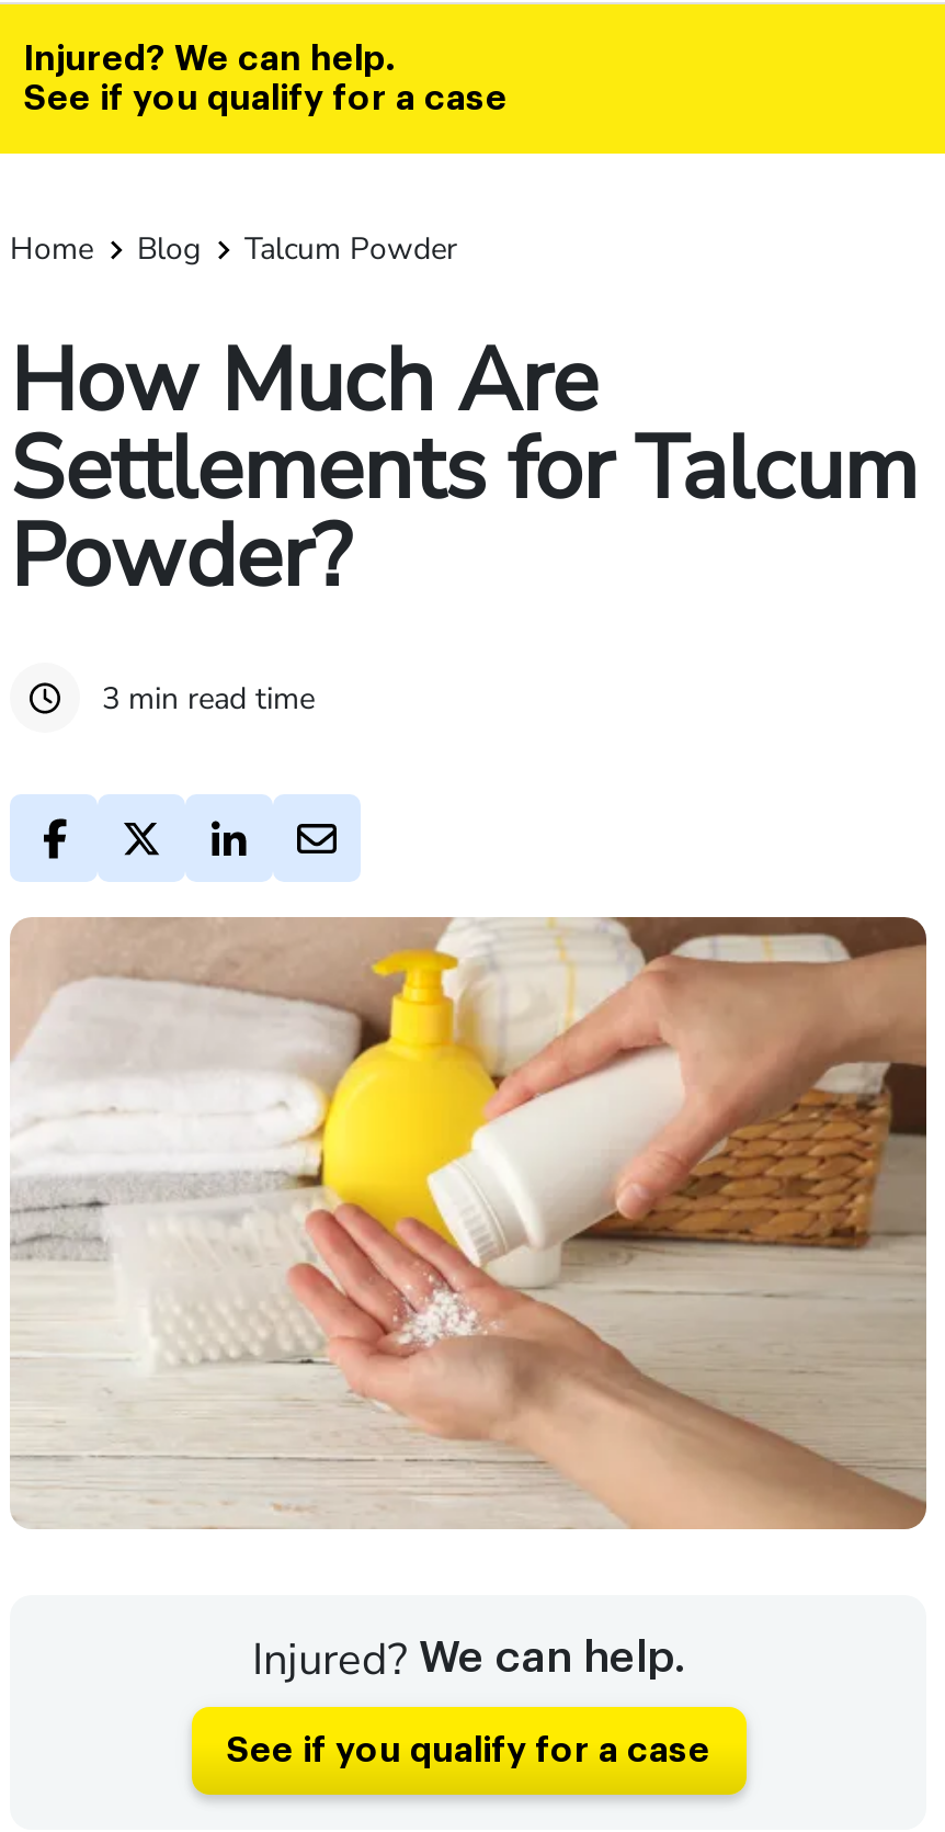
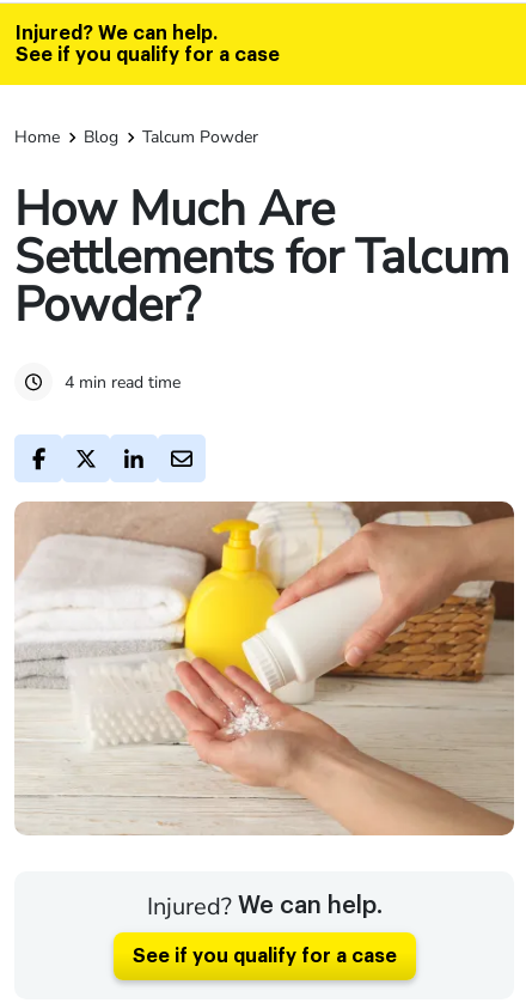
[102,677,315,719] 3 min read time -> [65,370,181,393] 4 min read time

